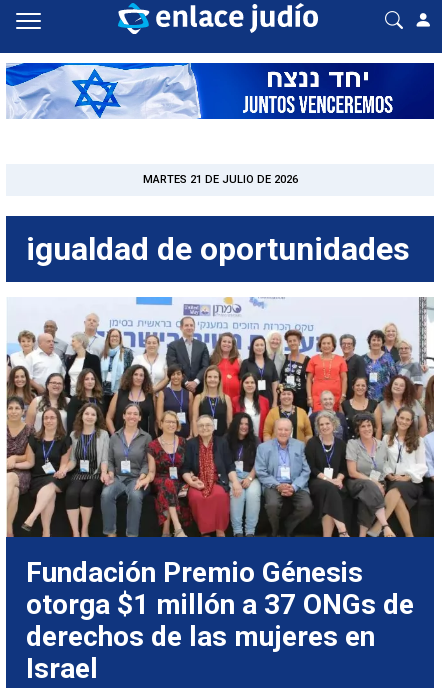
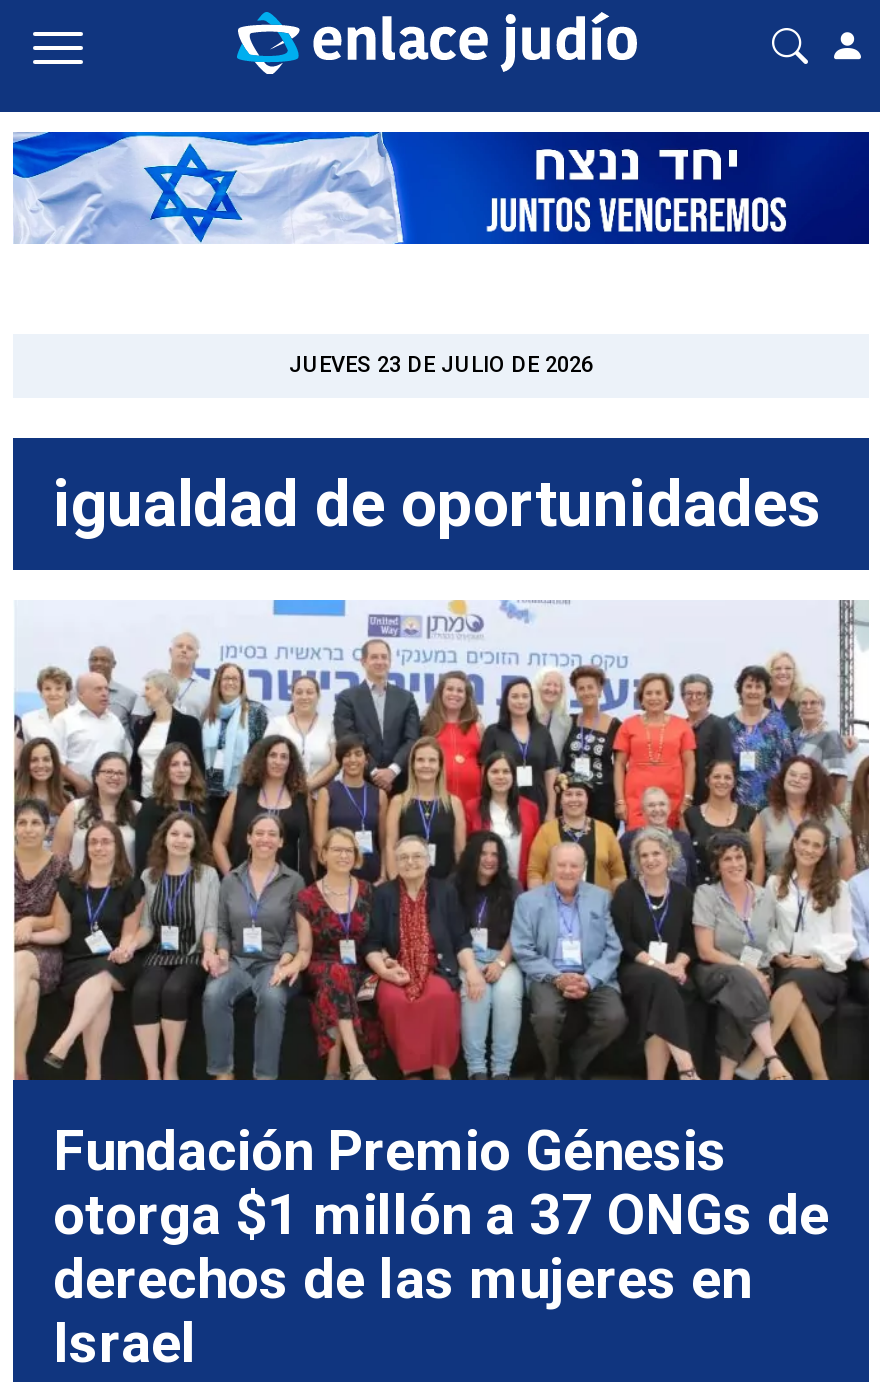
[142,173,297,186] MARTES 21 DE JULIO DE 2026 -> [289,351,593,377] JUEVES 23 DE JULIO DE 2026

